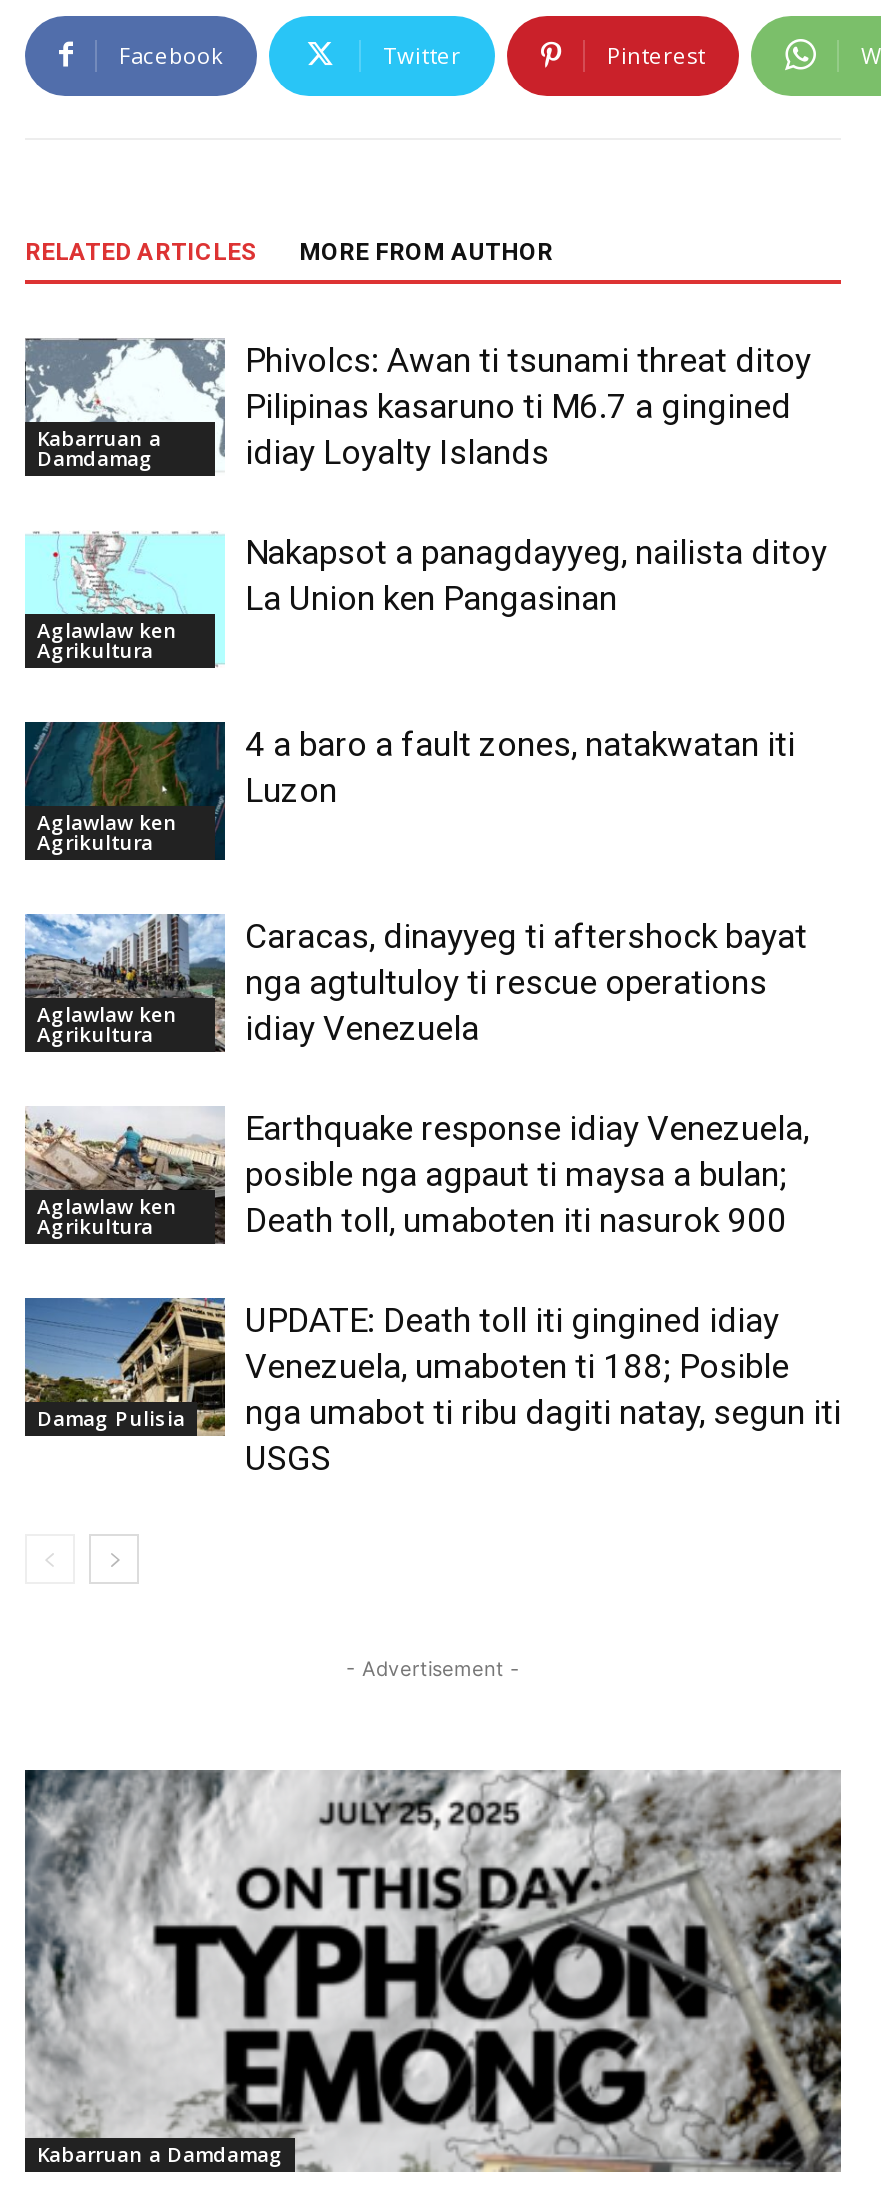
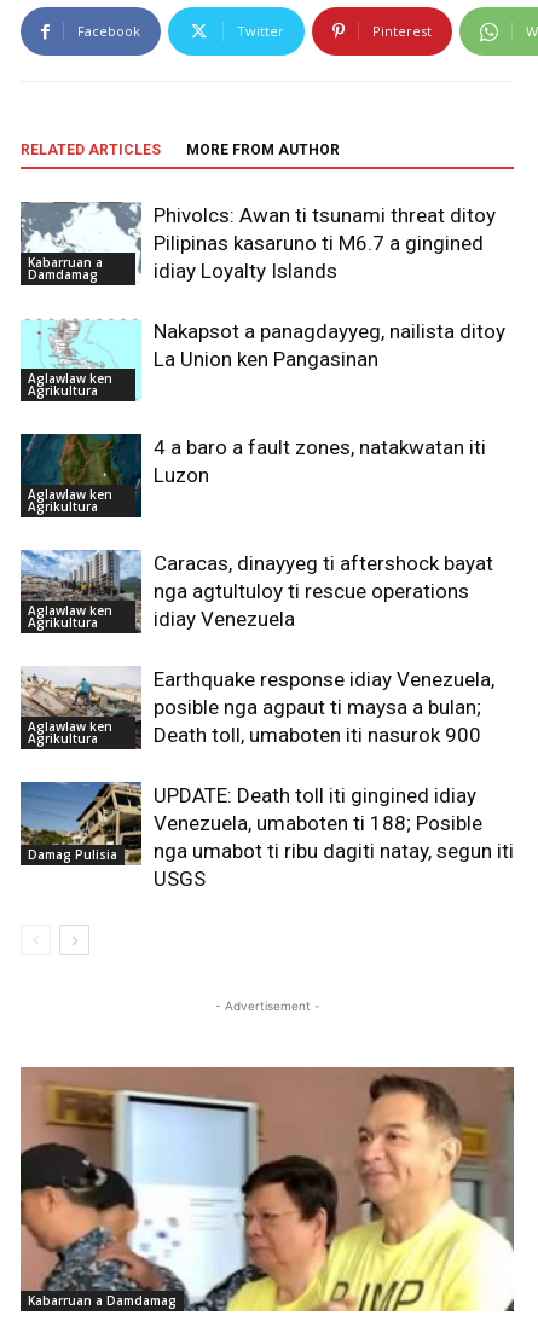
[23,1768,843,2174] [image] -> [19,1066,515,1313] [image]

